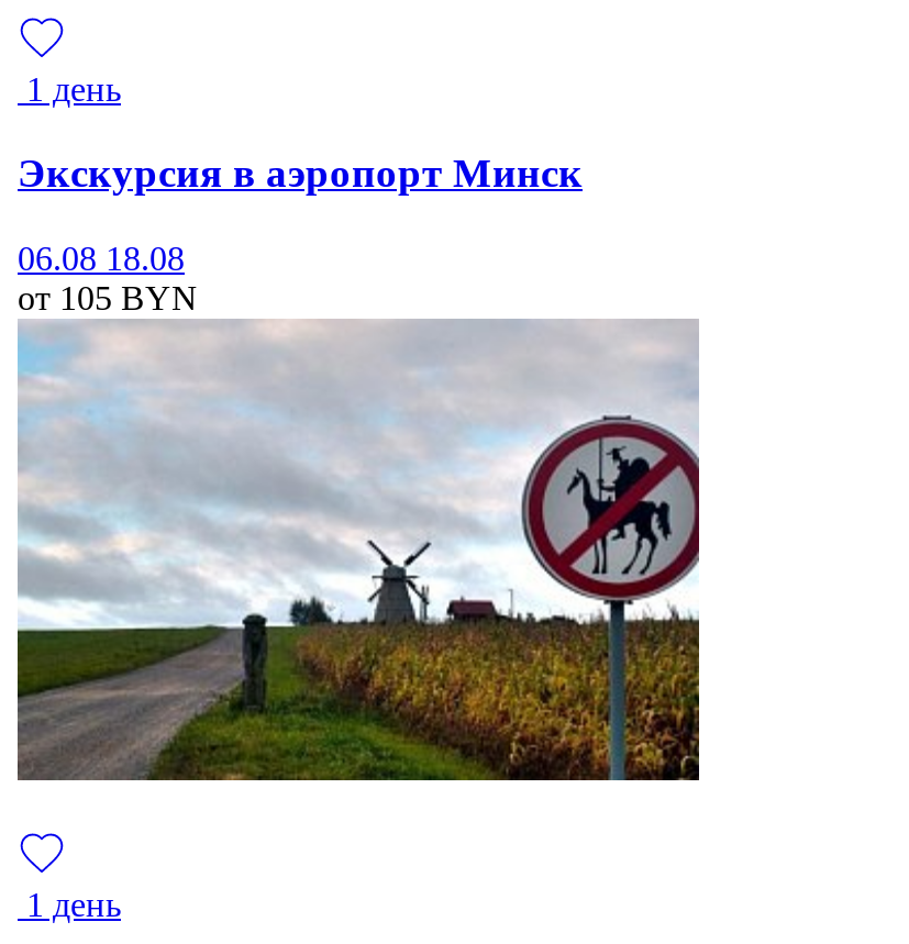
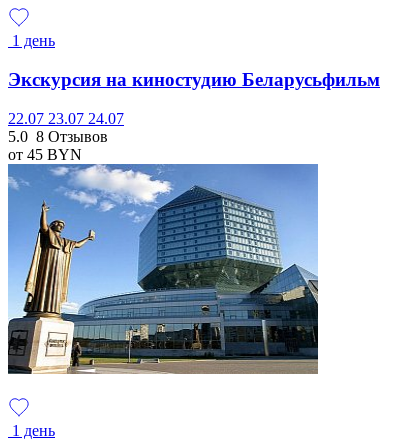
[18,149,583,196] Экскурсия в аэропорт Минск -> [8,69,380,90] Экскурсия на киностудию Беларусьфильм
[18,239,198,316] 06.08 18.08 | от 105 BYN -> [8,110,124,163] 22.07 23.07 24.07 | 5.0 8 Отзывов | от 45 BYN
[15,319,701,782] [image] -> [8,163,318,375] [image]

